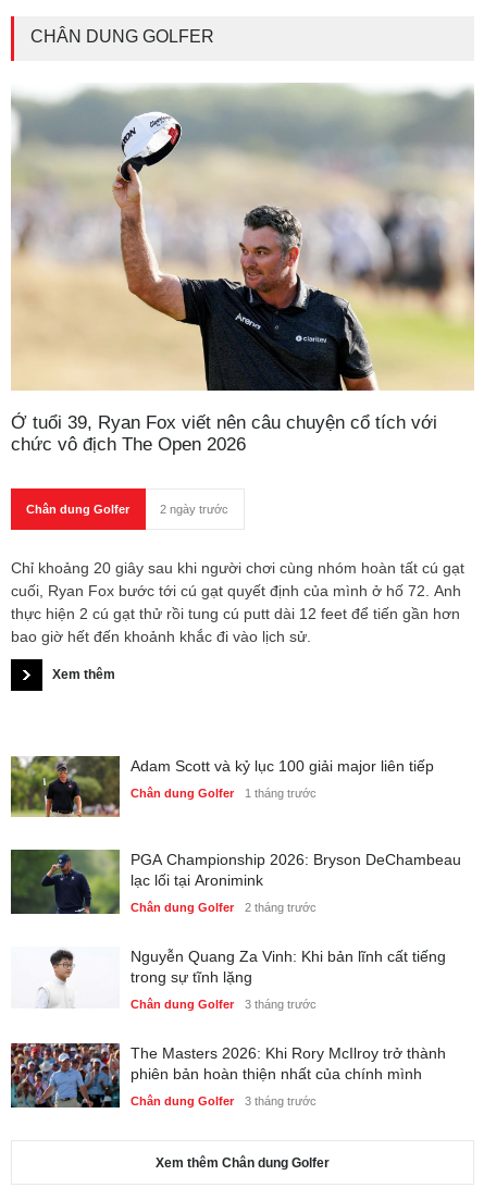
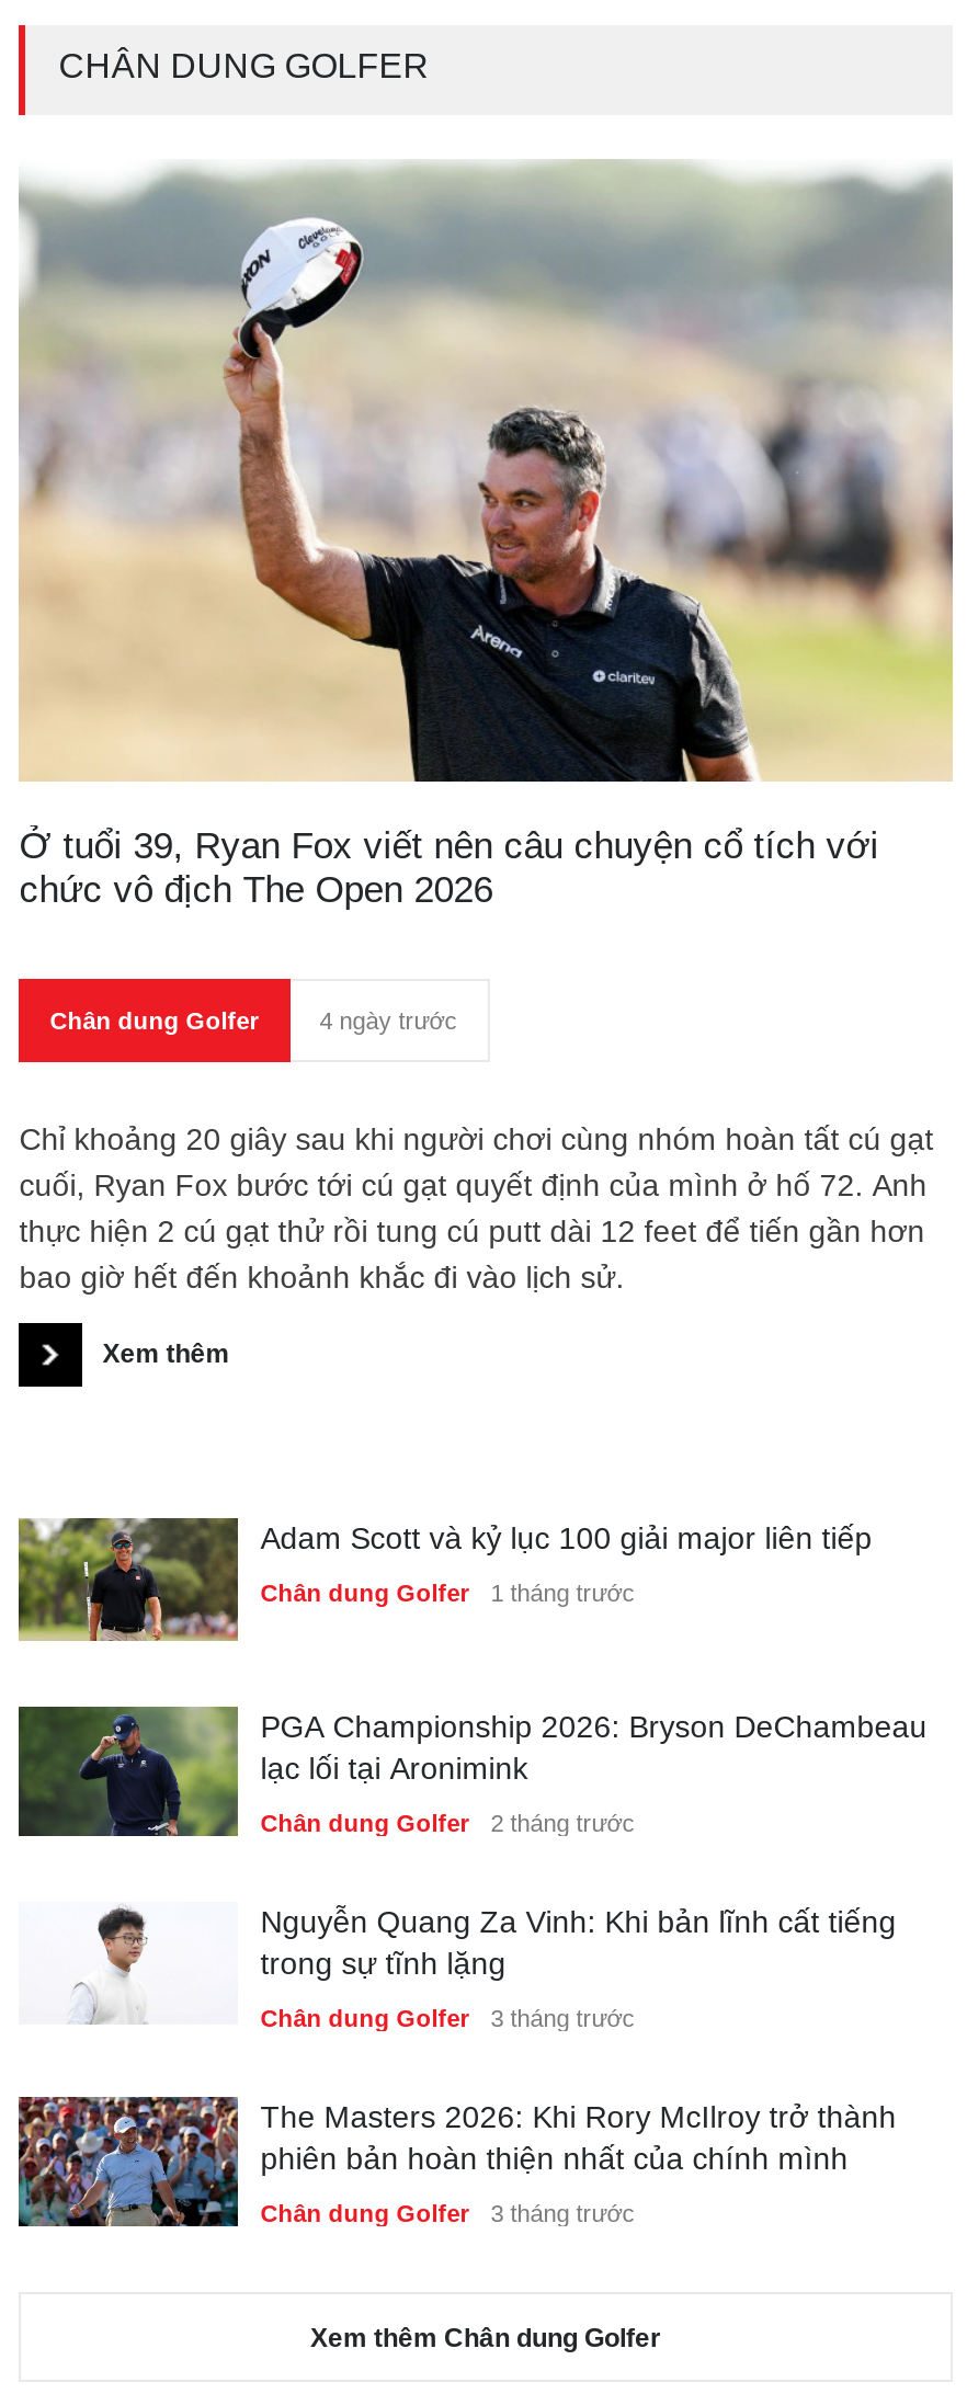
[160,503,229,516] 2 ngày trước -> [319,1007,458,1033] 4 ngày trước

